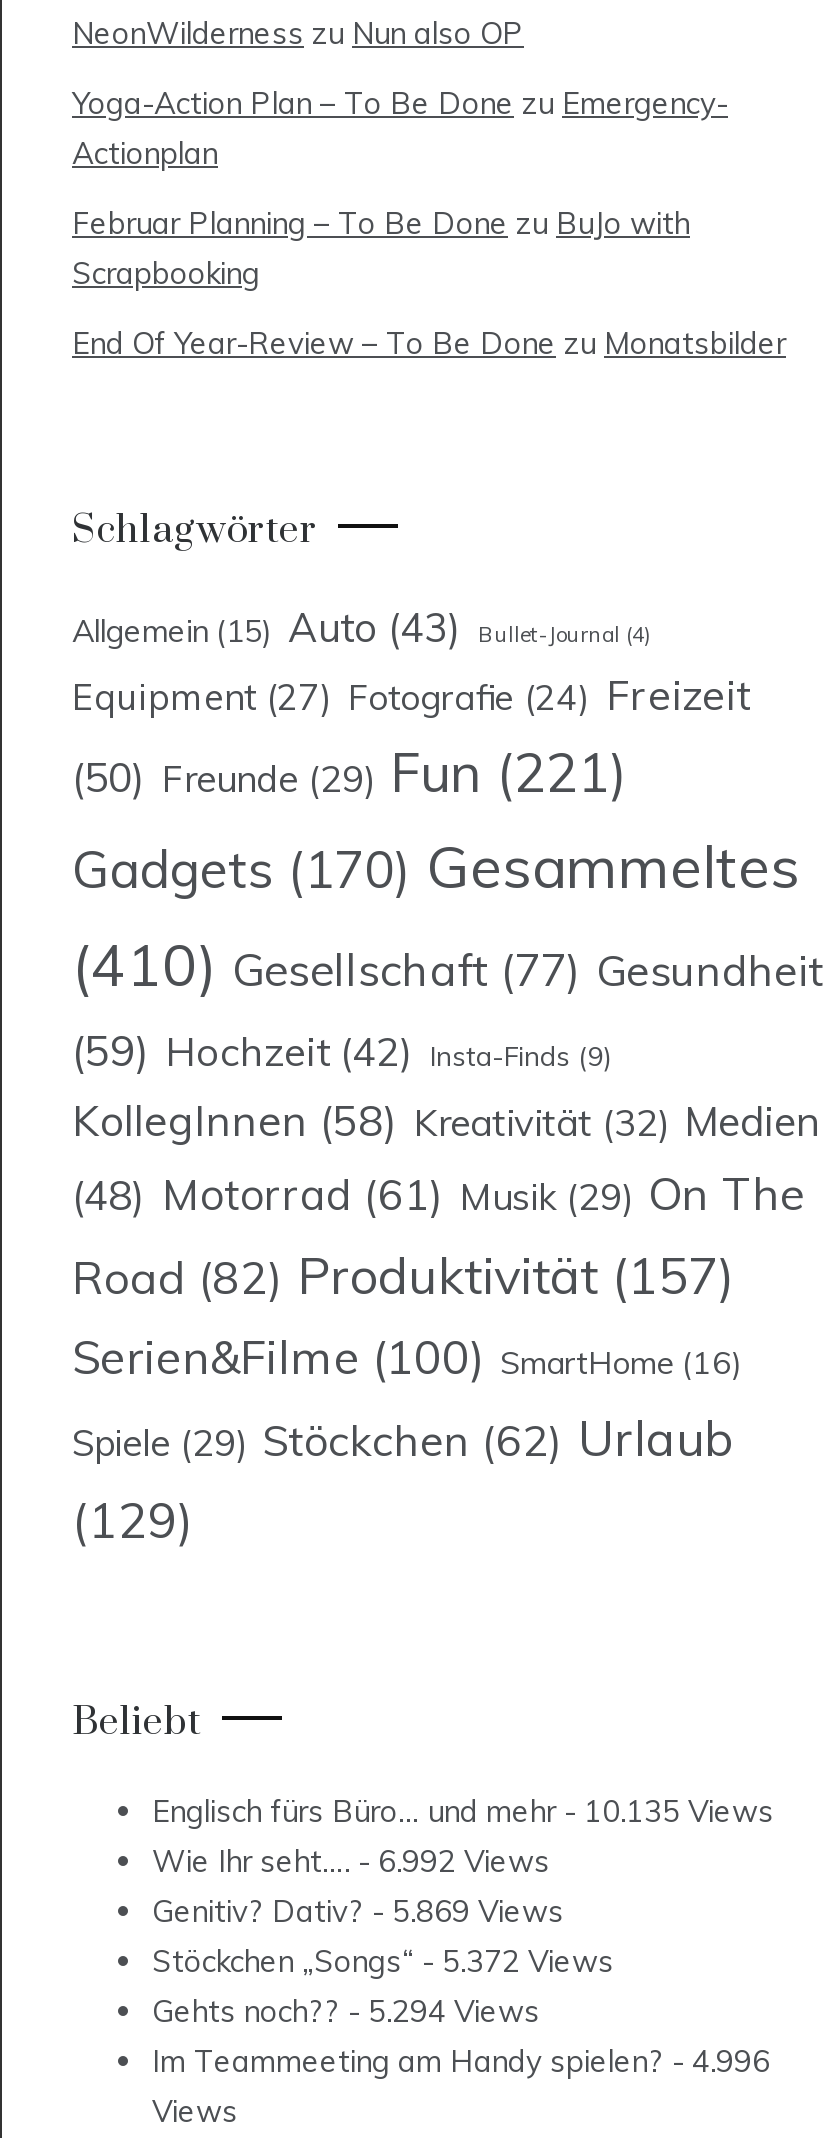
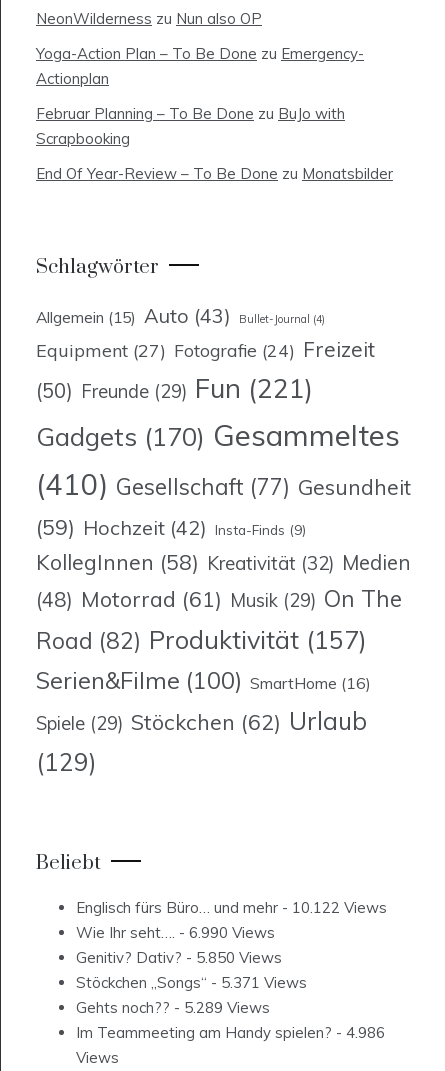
[152,1793,774,1831] Englisch fürs Büro… und mehr - 10.135 Views -> [76,898,387,917] Englisch fürs Büro… und mehr - 10.122 Views
[152,1843,550,1881] Wie Ihr seht…. - 6.992 Views -> [76,923,275,942] Wie Ihr seht…. - 6.990 Views
[152,1893,564,1931] Genitiv? Dativ? - 5.869 Views -> [76,948,282,967] Genitiv? Dativ? - 5.850 Views
[152,1943,614,1981] Stöckchen „Songs“- 5.372 Views -> [76,973,307,992] Stöckchen „Songs“- 5.371 Views
[152,1993,540,2031] Gehts noch?? - 5.294 Views -> [76,998,270,1017] Gehts noch?? - 5.289 Views
[152,2043,770,2081] Im Teammeeting am Handy spielen? - 4.996 -> [76,1023,385,1042] Im Teammeeting am Handy spielen? - 4.986

